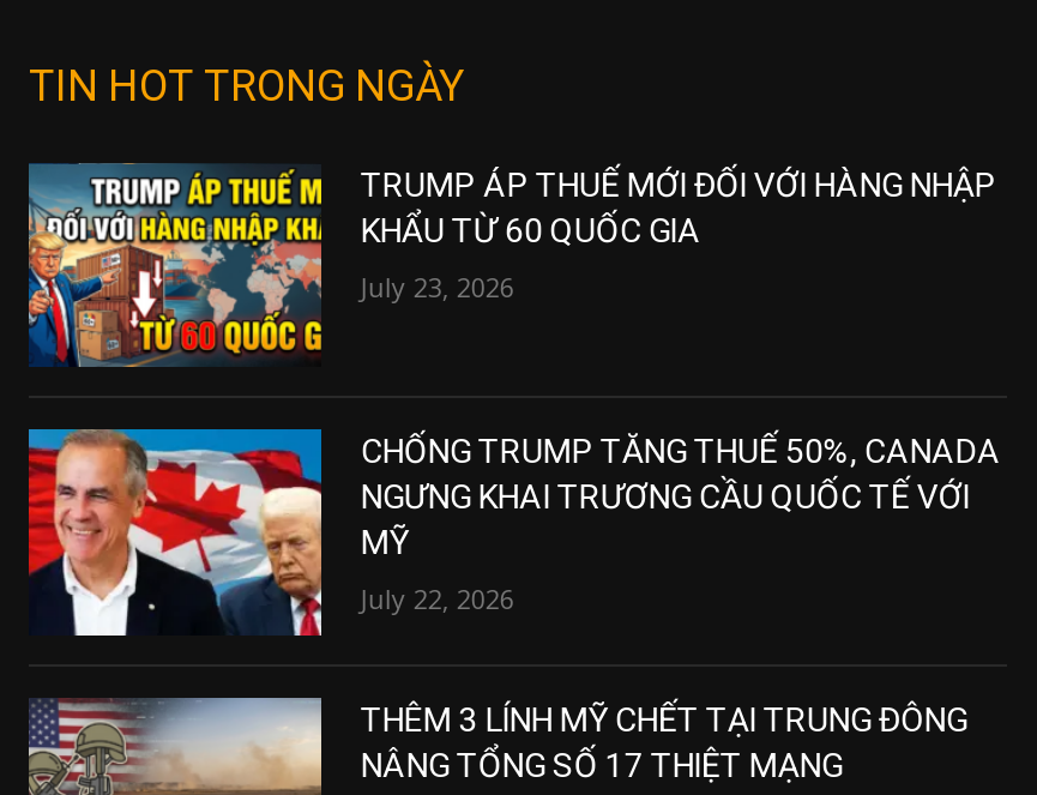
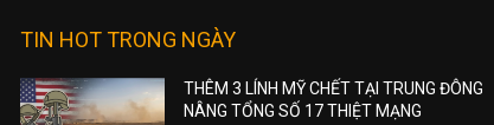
[26,163,996,369] [image] | TRUMP ÁP THUẾ MỚI ĐỐI VỚI HÀNG NHẬP | KHẨU TỪ 60 QUỐC GIA | July 23, 2026 -> none
[26,427,1001,638] [image] | CHỐNG TRUMP TĂNG THUẾ 50%, CANADA | NGƯNG KHAI TRƯƠNG CẦU QUỐC TẾ VỚI | MỸ | July 22, 2026 -> none

